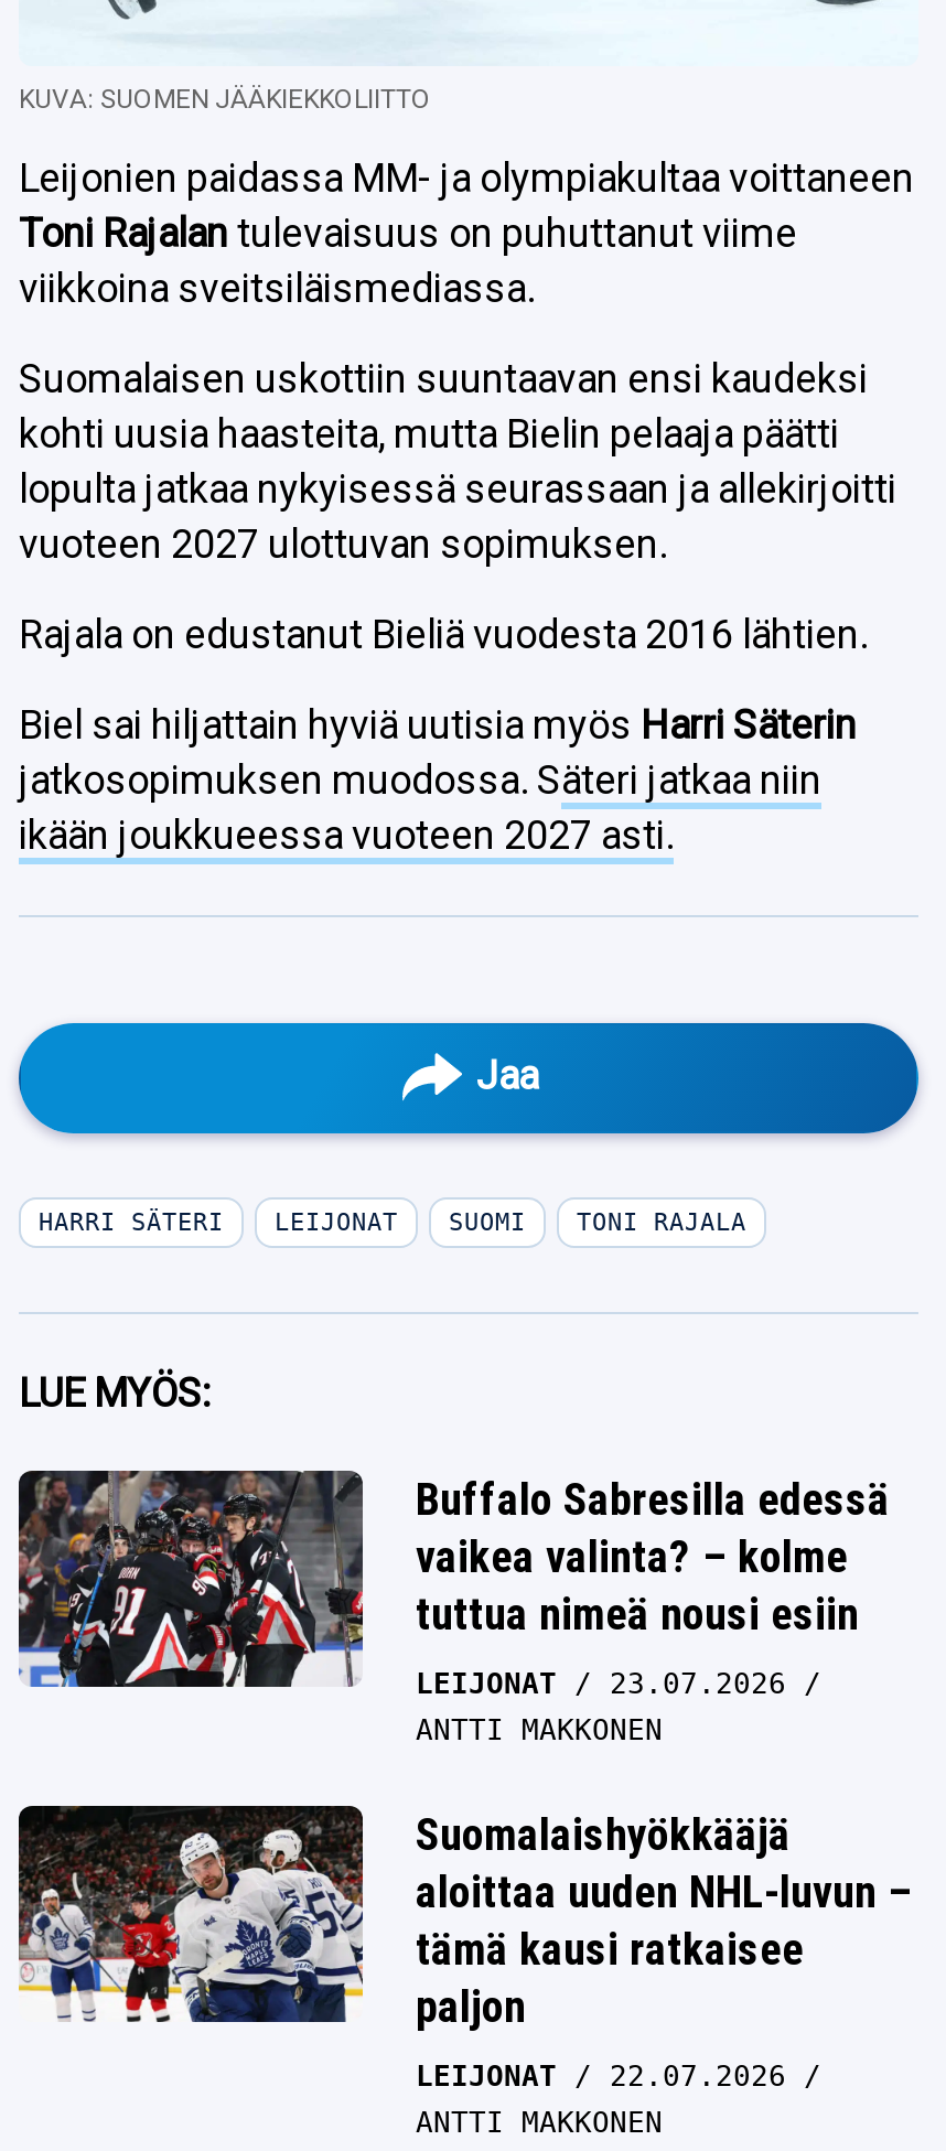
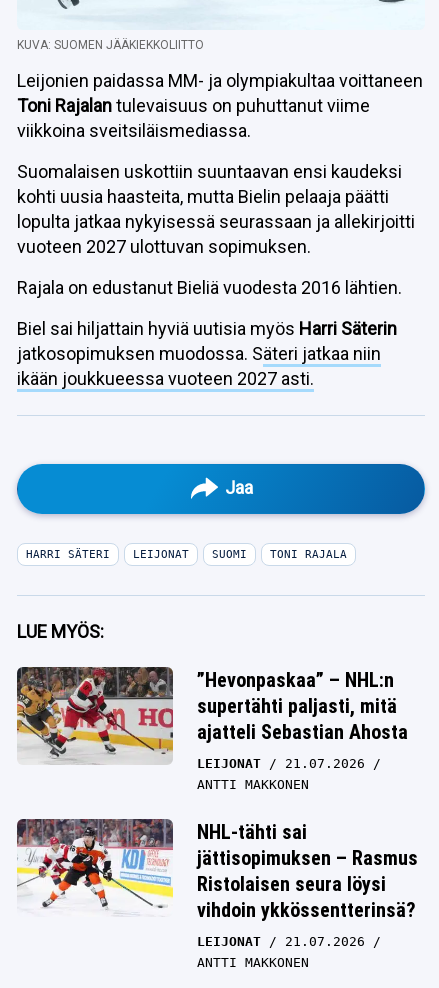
[17,1469,890,1689] [image] | Buffalo Sabresilla edessä | vaikea valinta? – kolme | tuttua nimeä nousi esiin -> [16,666,408,765] [image] | ”Hevonpaskaa” – NHL:n | supertähti paljasti, mitä | ajatteli Sebastian Ahosta
[416,1667,786,1700] LEIJONAT 23.07.2026 -> [197,756,365,771] LEIJONAT 21.07.2026
[17,1804,912,2033] [image] | Suomalaishyökkääjä | aloittaa uuden NHL-luvun – | tämä kausi ratkaisee | paljon -> [16,818,418,922] [image] | NHL-tähti sai | jättisopimuksen – Rasmus | Ristolaisen seura löysi | vihdoin ykkössentterinsä?
[416,2059,786,2093] LEIJONAT 22.07.2026 -> [197,934,365,949] LEIJONAT 21.07.2026

